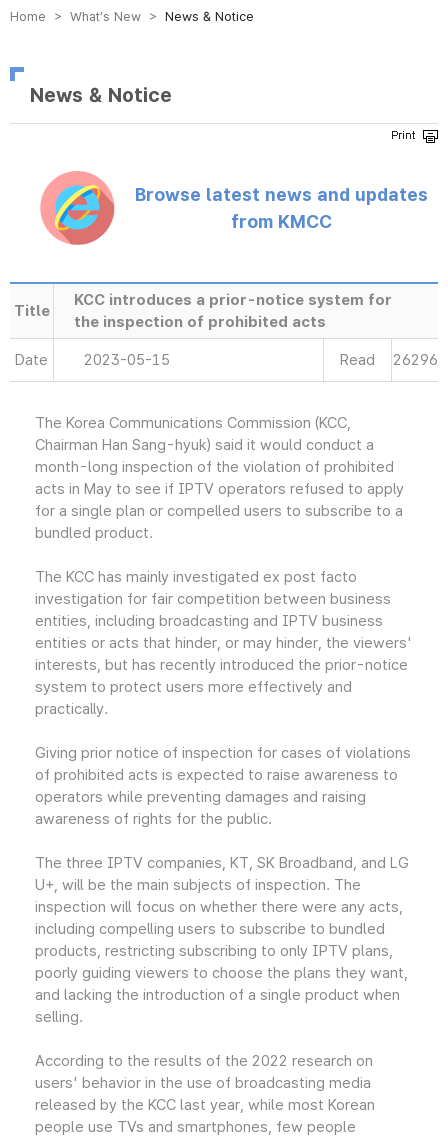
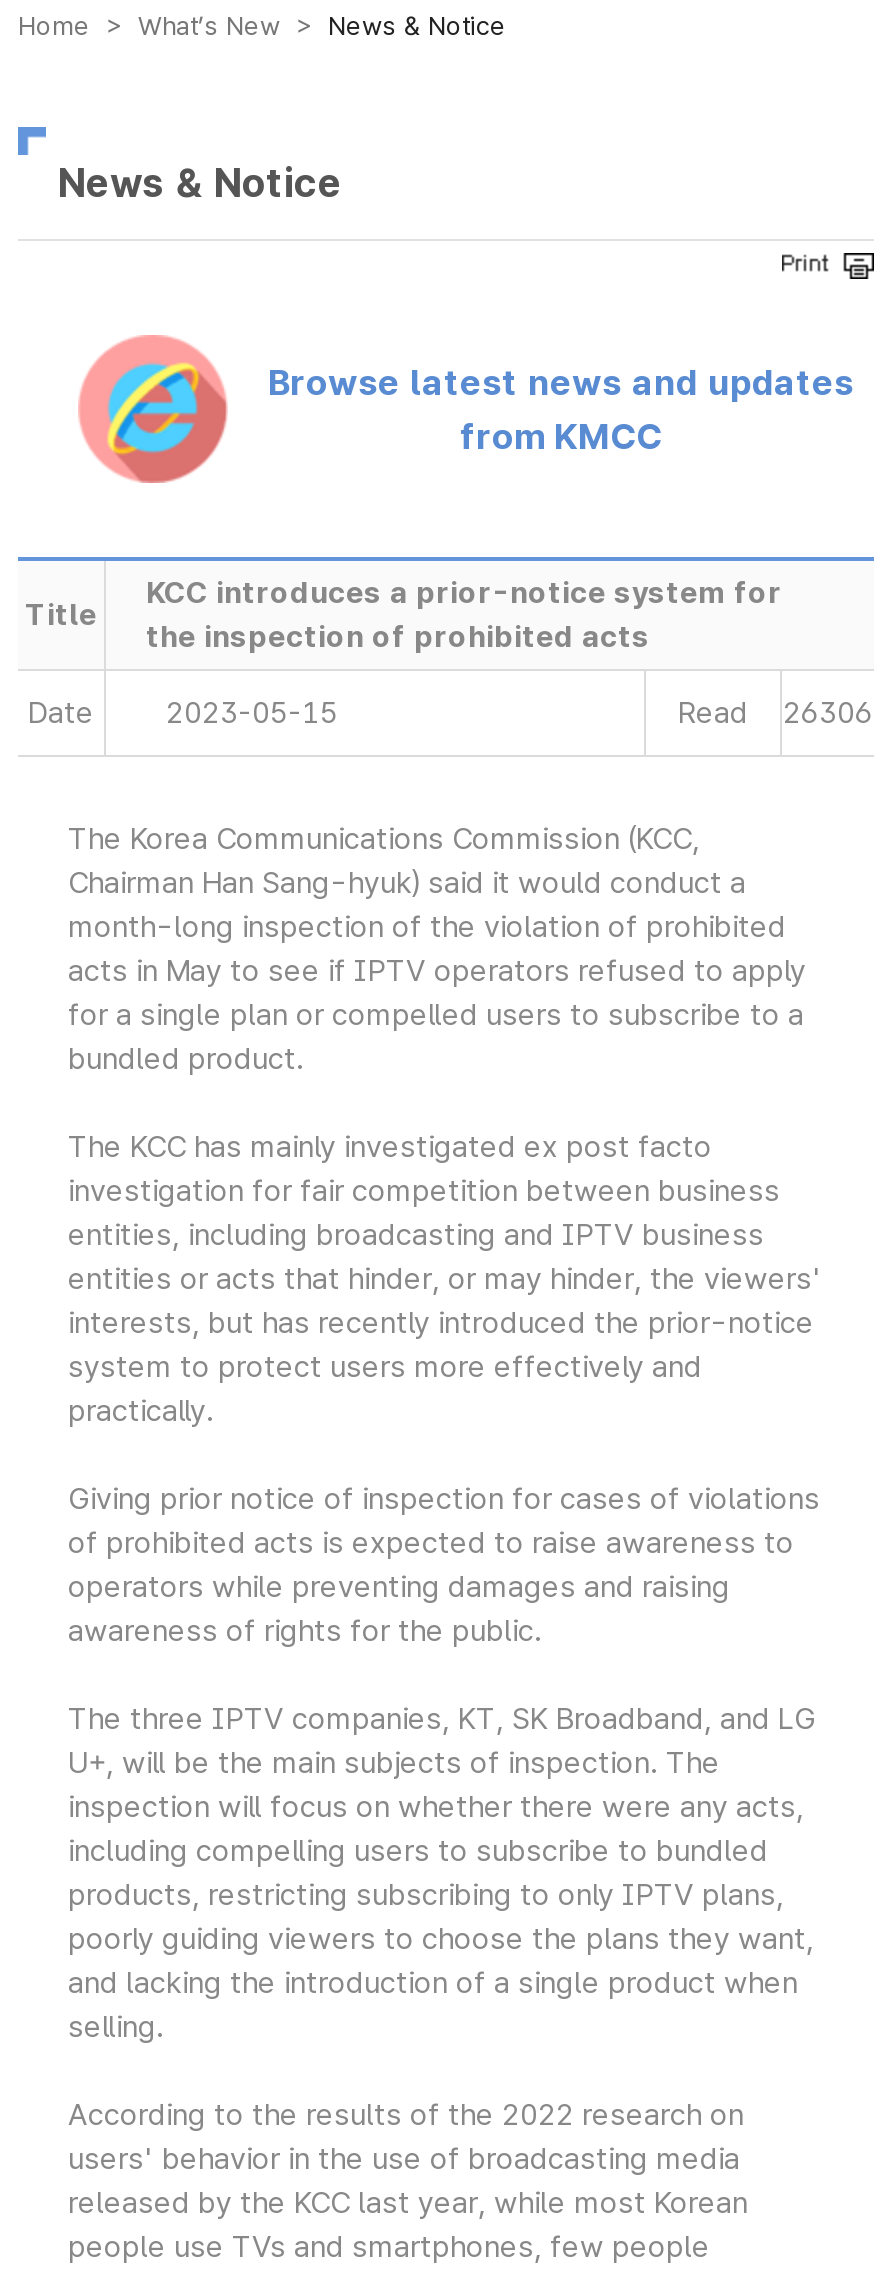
[340,351,437,369] Read 26296 -> [678,695,873,731] Read 26306

